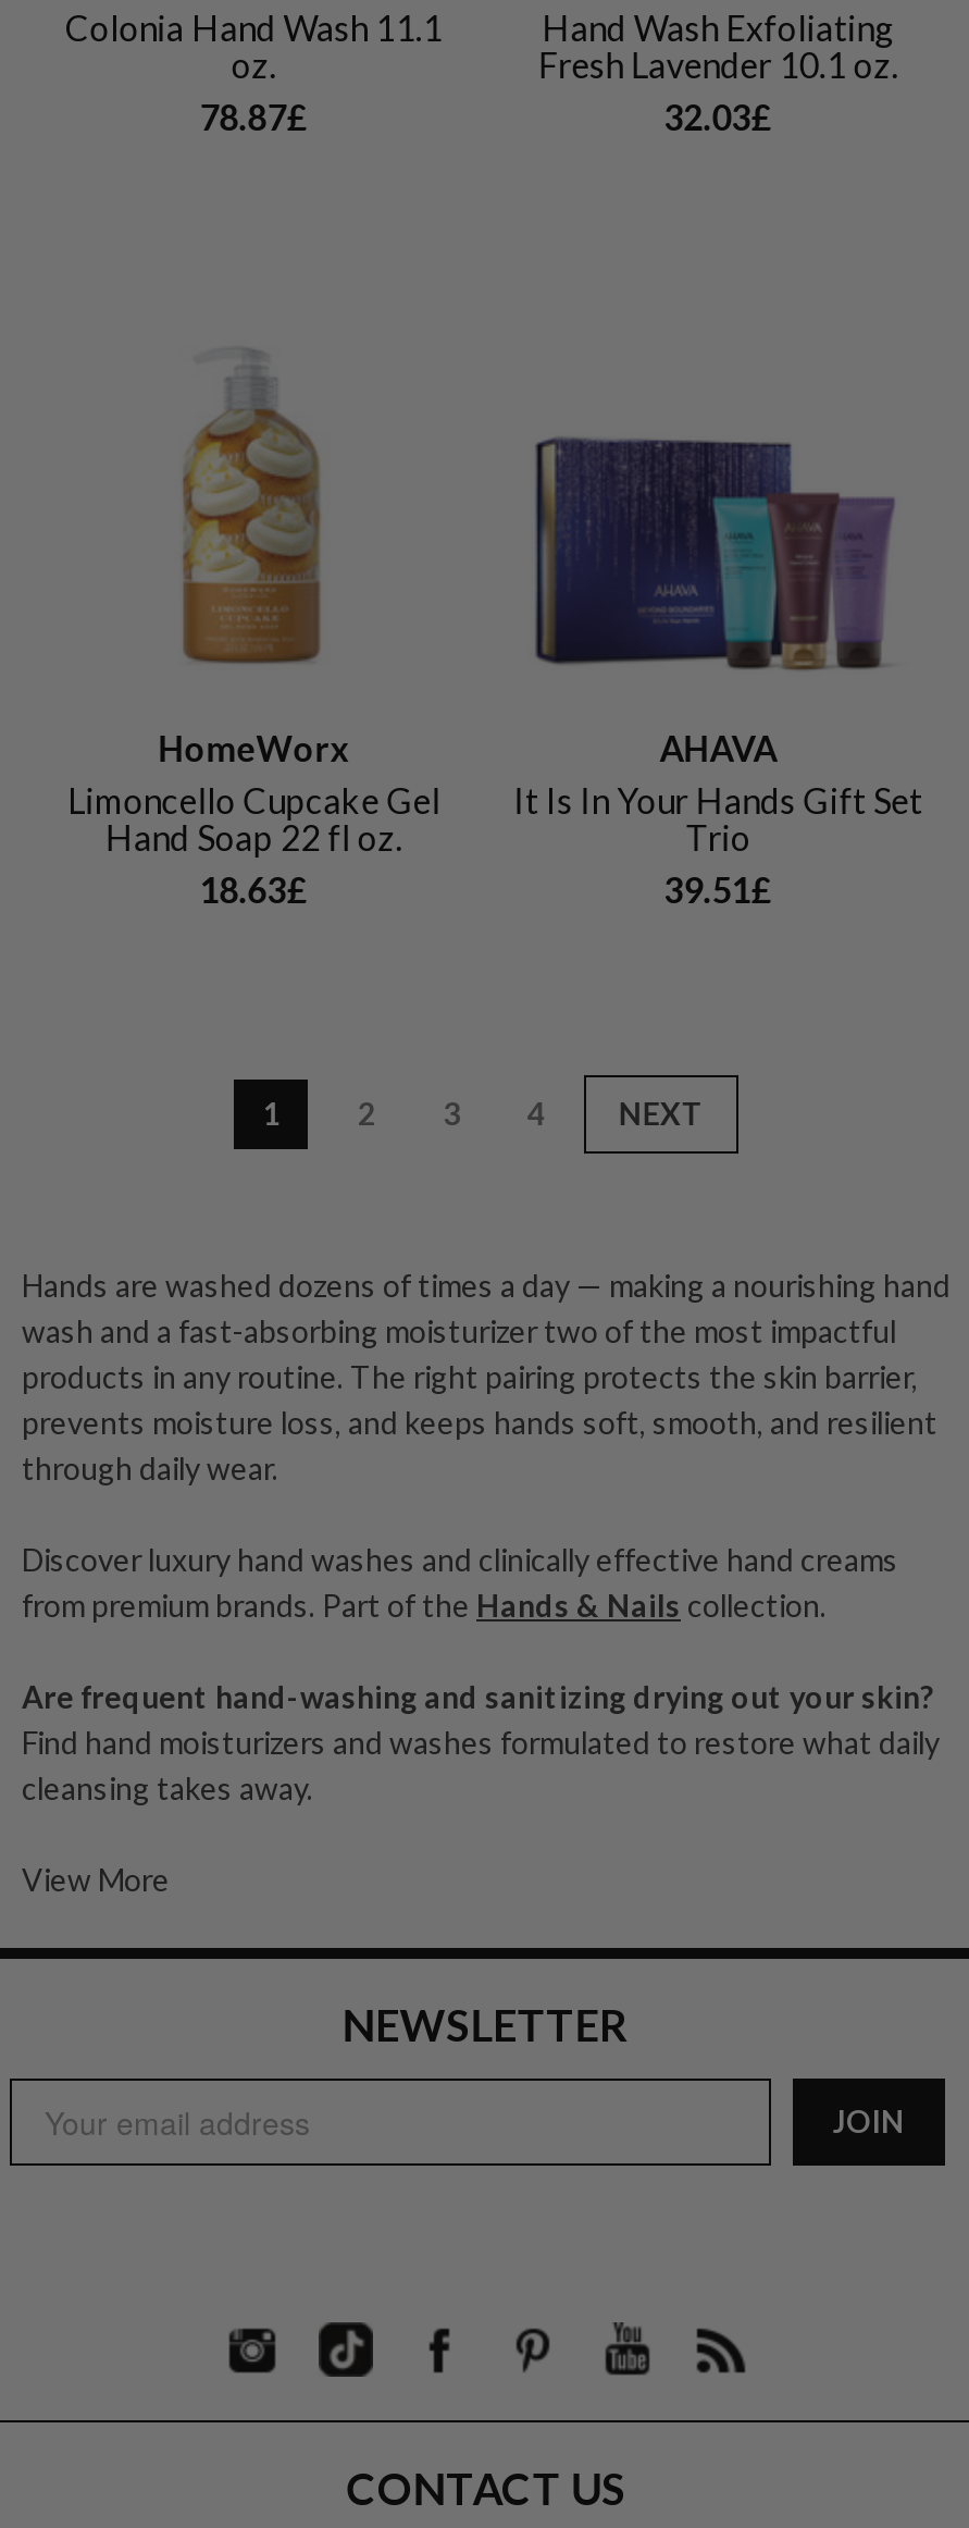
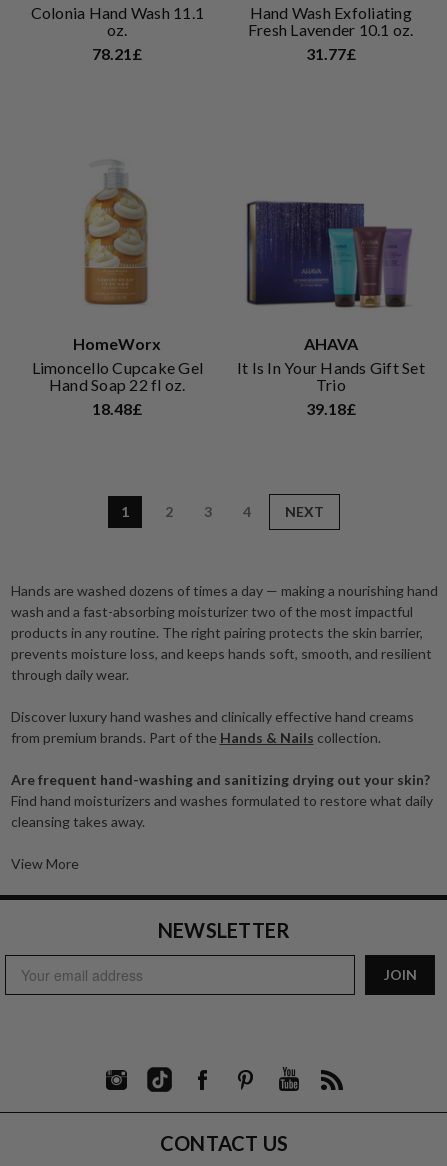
[199,95,308,137] 78.87£ -> [92,44,142,63] 78.21£
[664,95,773,137] 32.03£ -> [306,44,356,63] 31.77£
[199,869,308,910] 18.63£ -> [92,399,142,418] 18.48£
[664,869,773,910] 39.51£ -> [306,399,356,418] 39.18£

